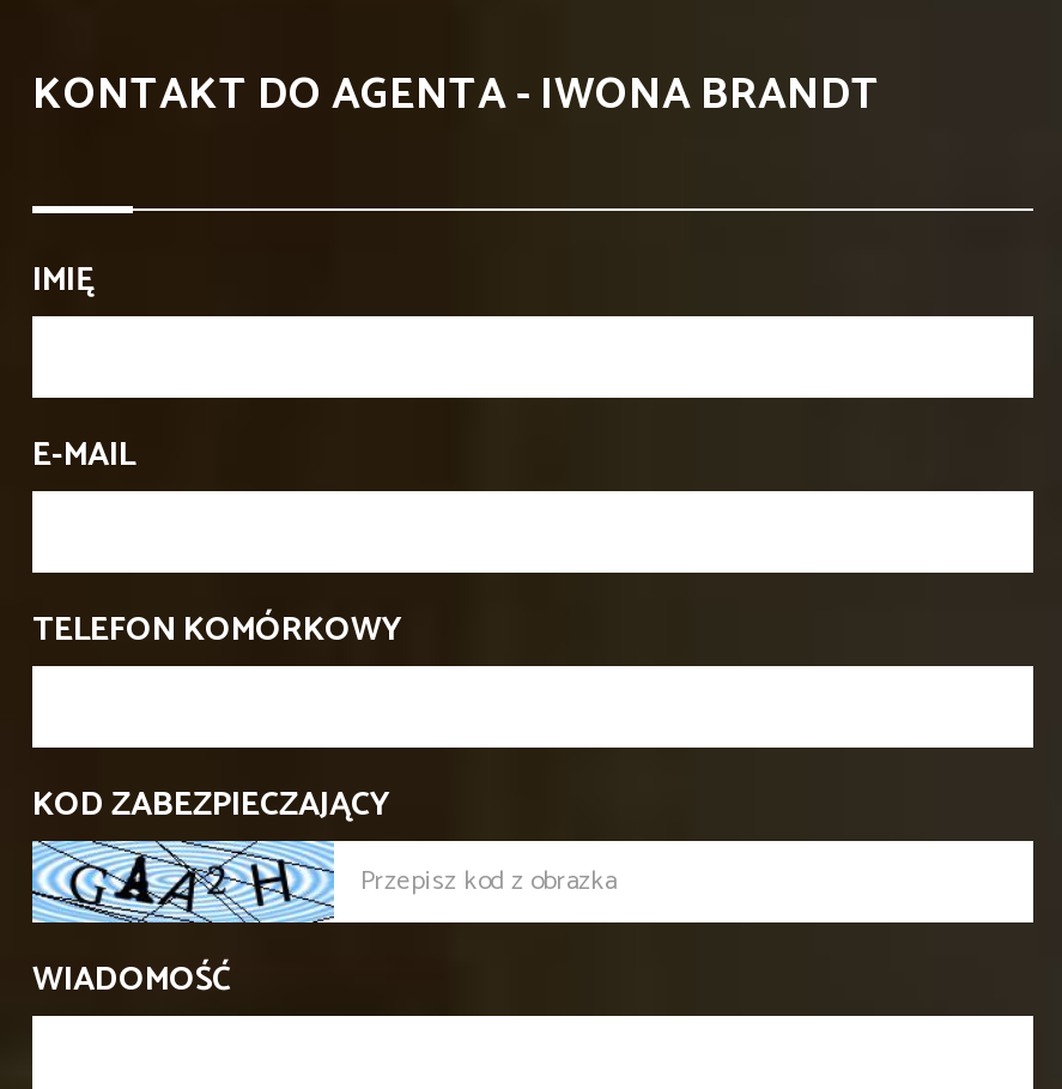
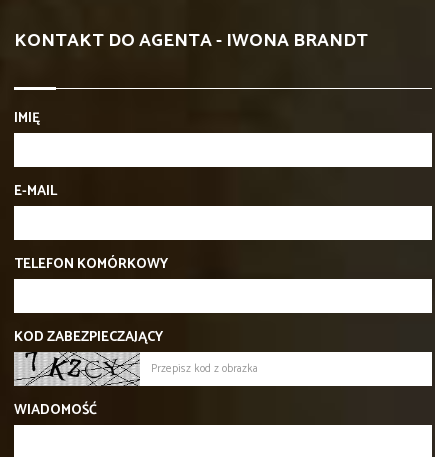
[30,839,334,922] [image] -> [14,352,140,386] [image]

